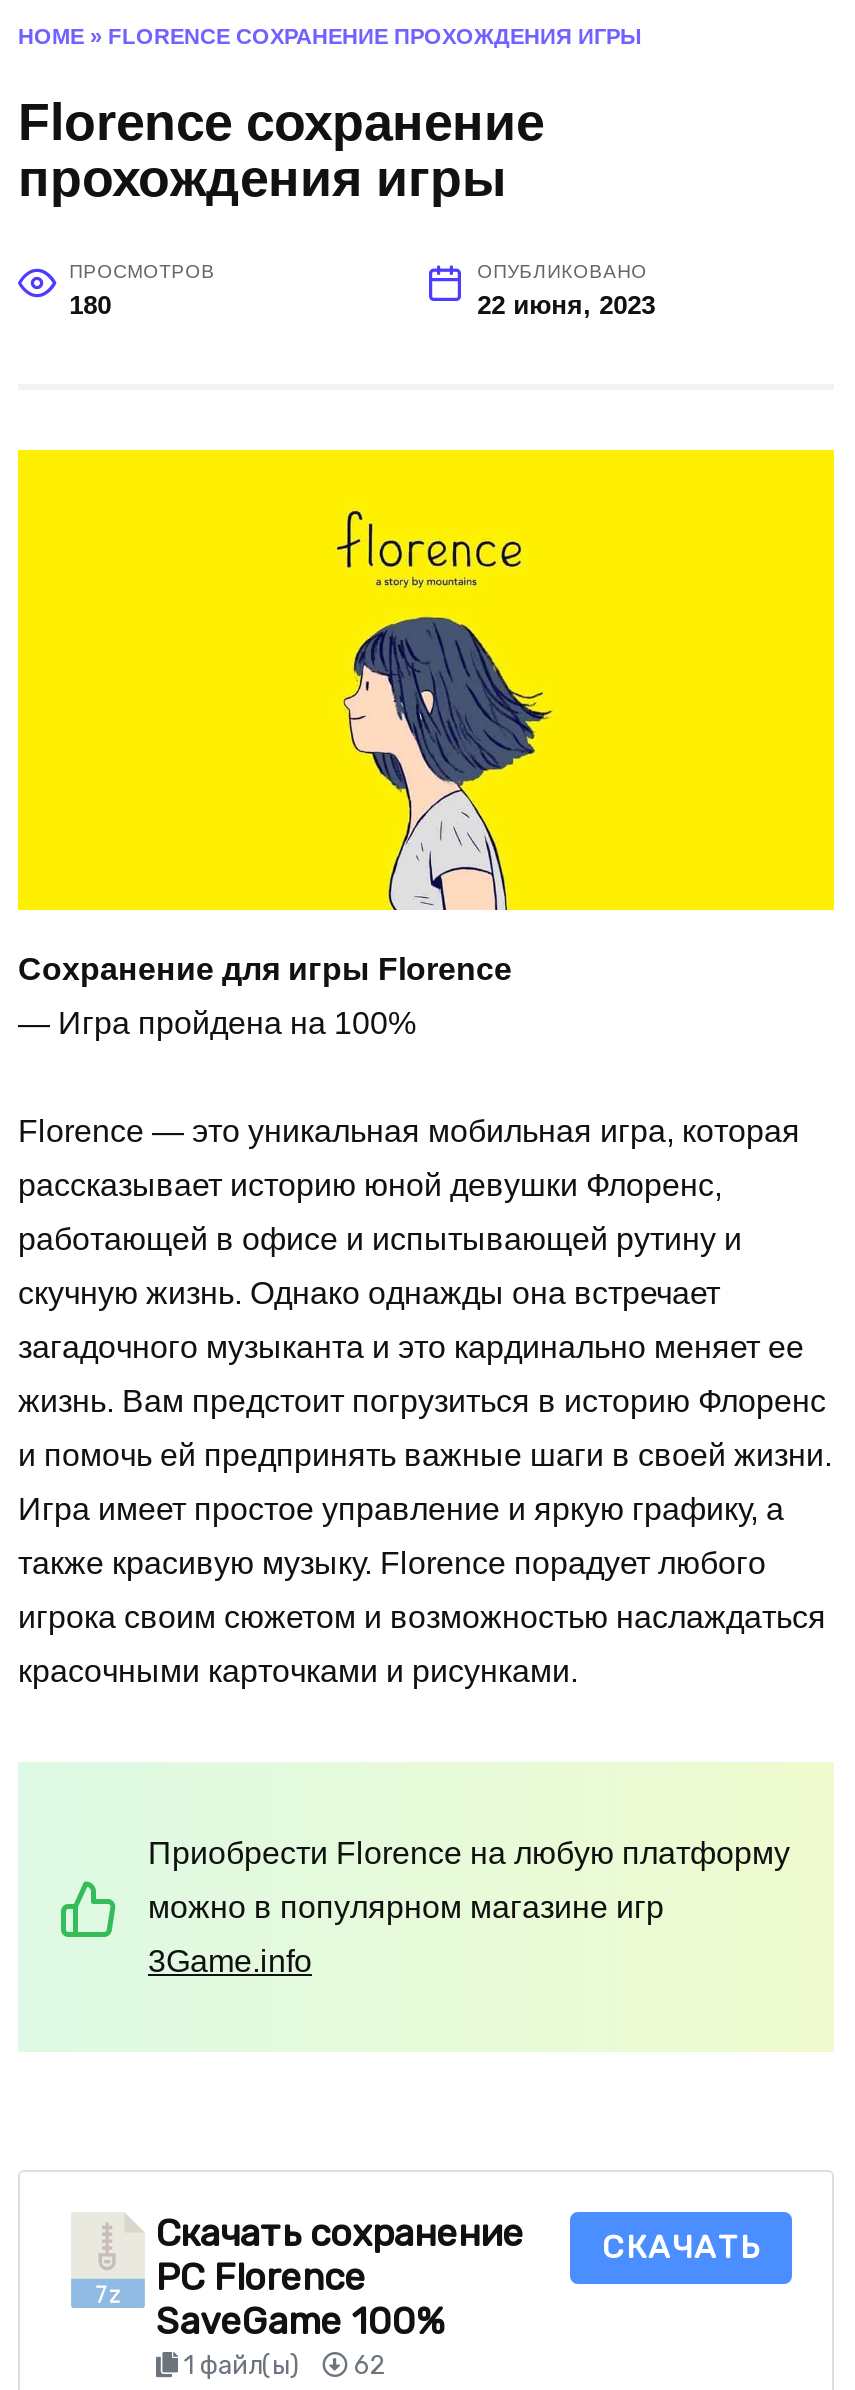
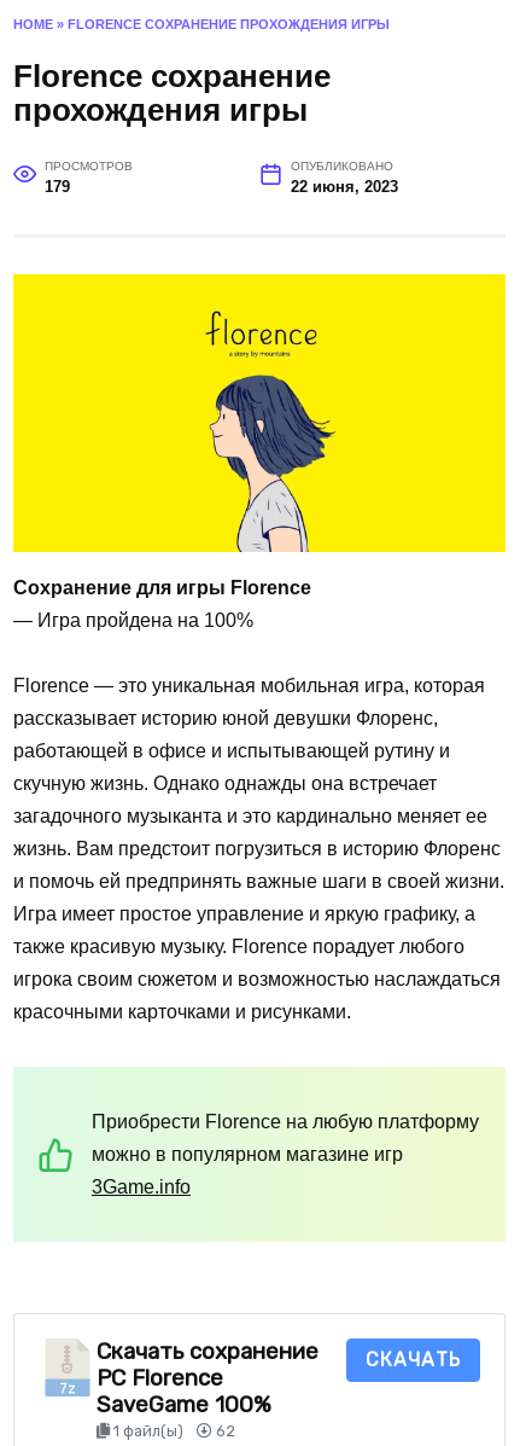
[69,290,111,320] 180 -> [44,178,69,196] 179

